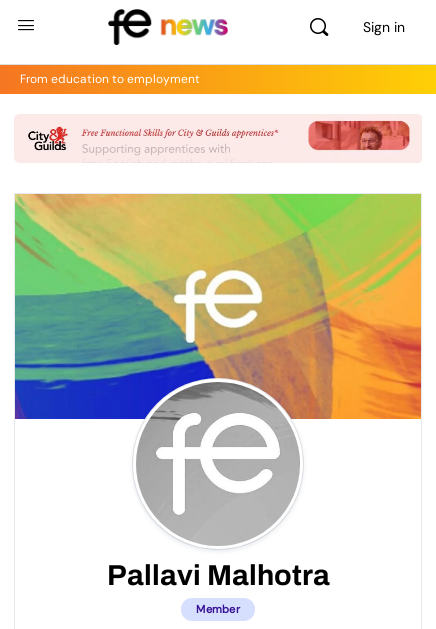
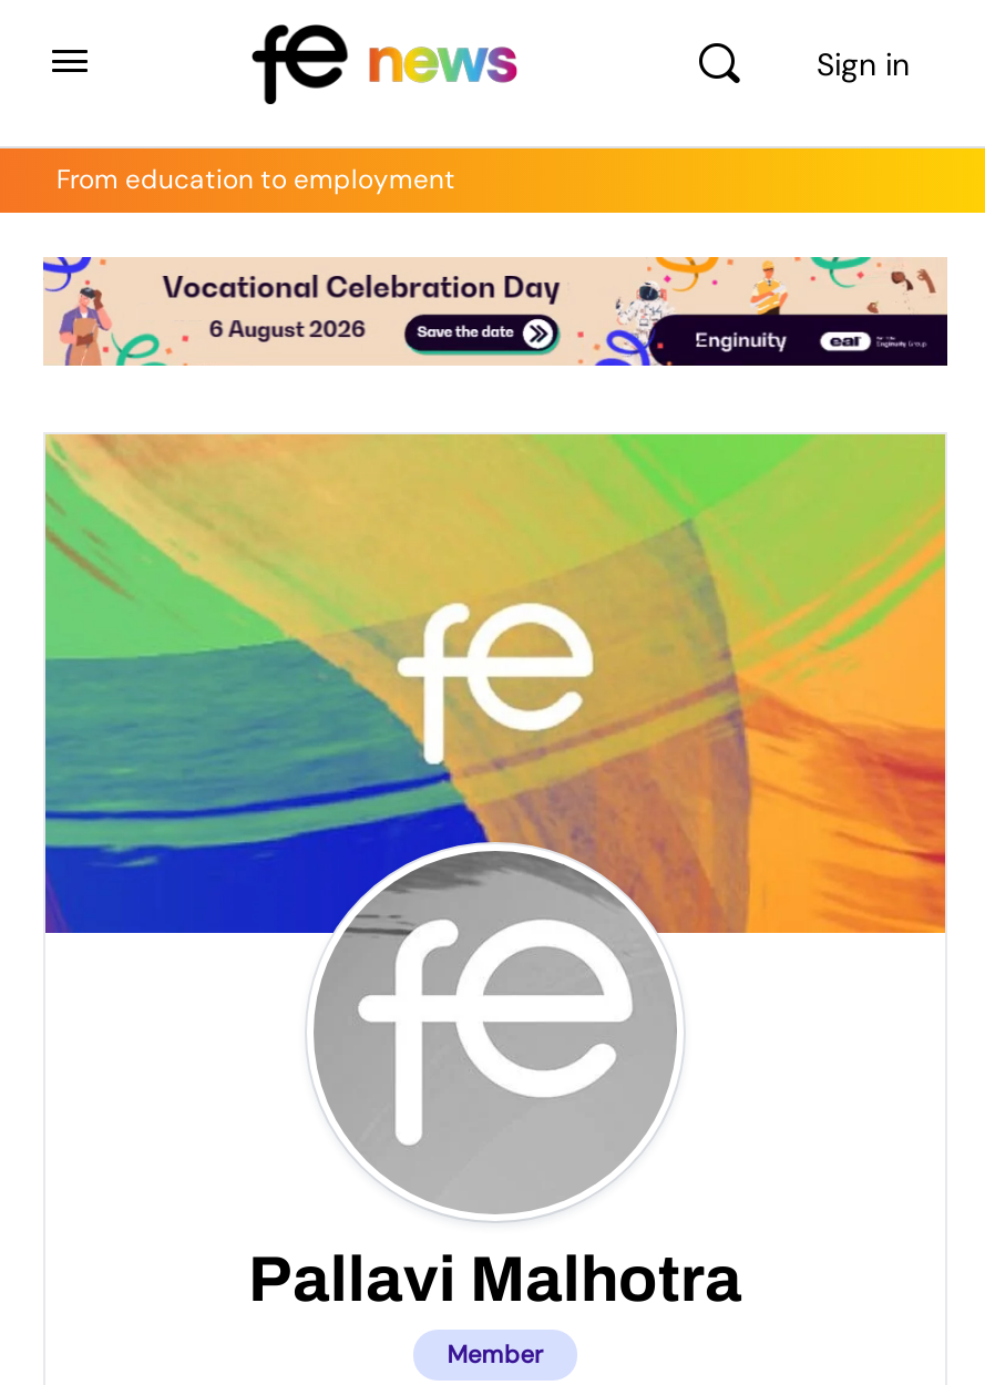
[14,114,422,163] [image] -> [41,255,950,368] [image]

